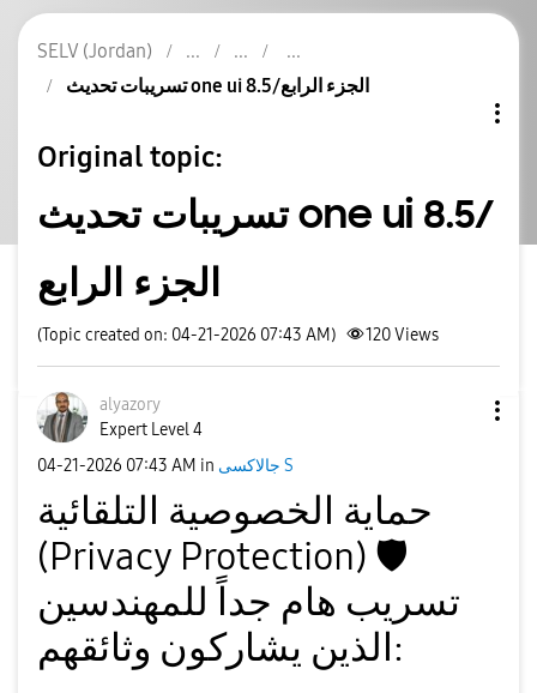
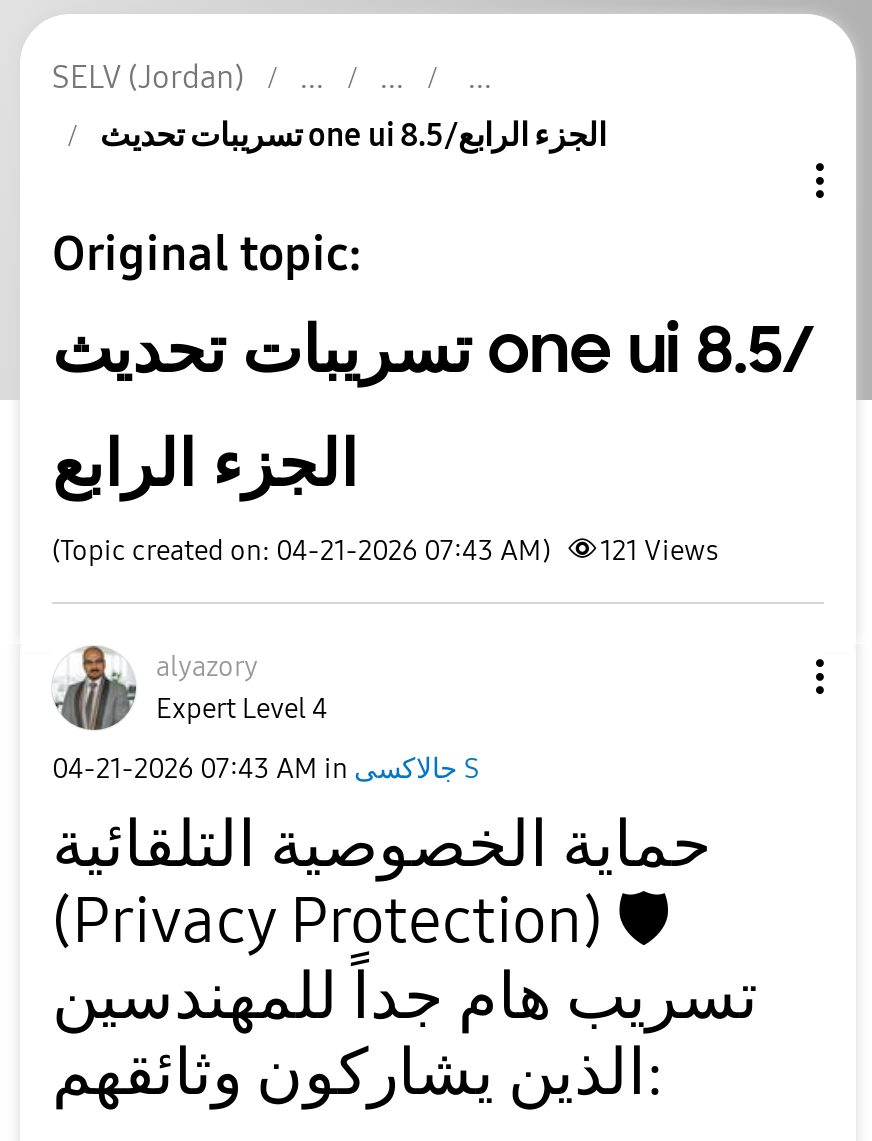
[37,325,439,345] (Topic created on: 04-21-2026 07:43 AM) 120 Views -> [52,534,718,568] (Topic created on: 04-21-2026 07:43 AM) 121 Views

